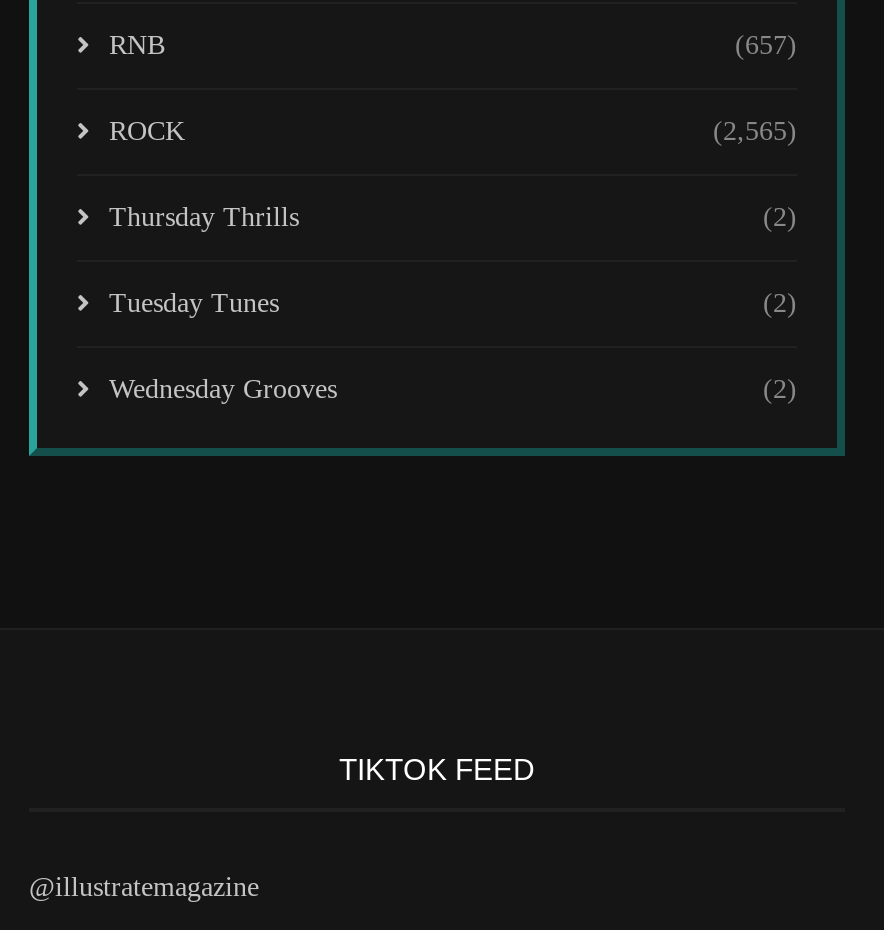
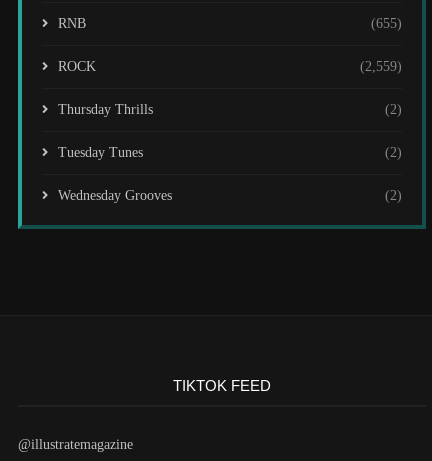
[735,29,797,59] (657) -> [371,15,402,30] (655)
[713,115,797,145] (2,565) -> [360,58,402,73] (2,559)

